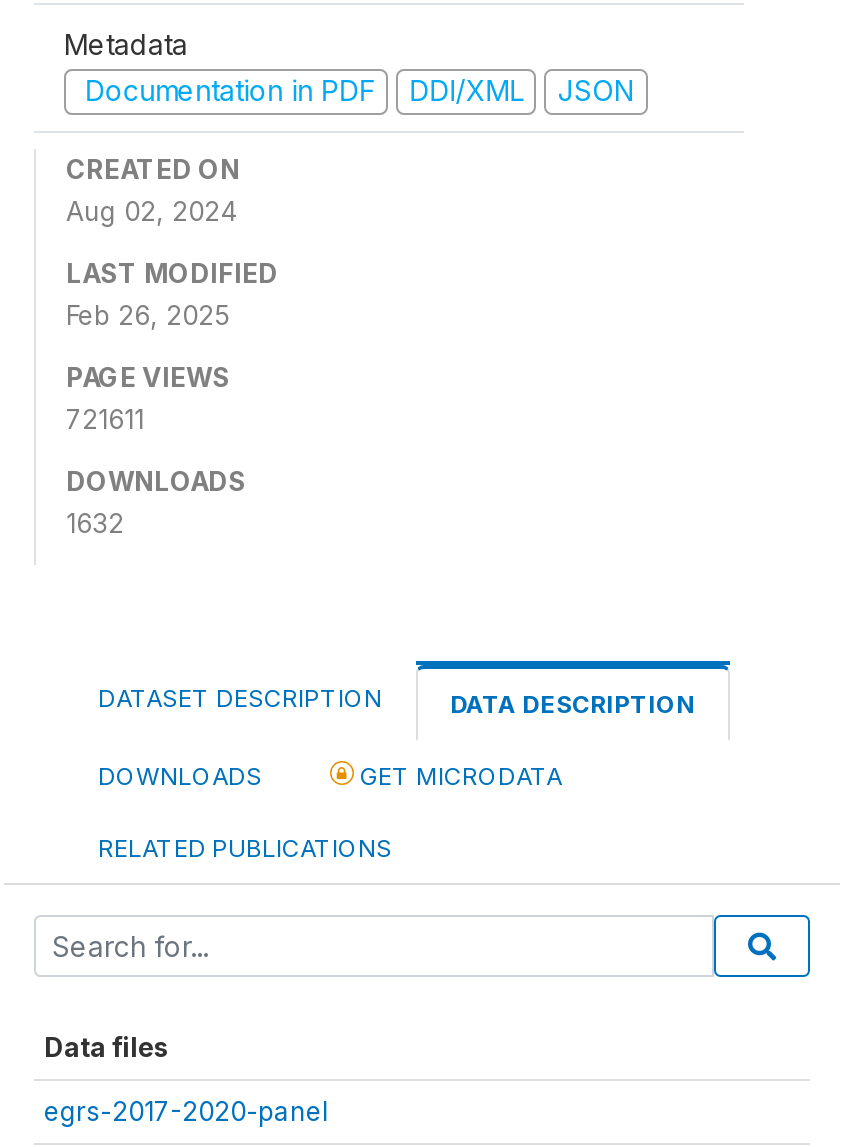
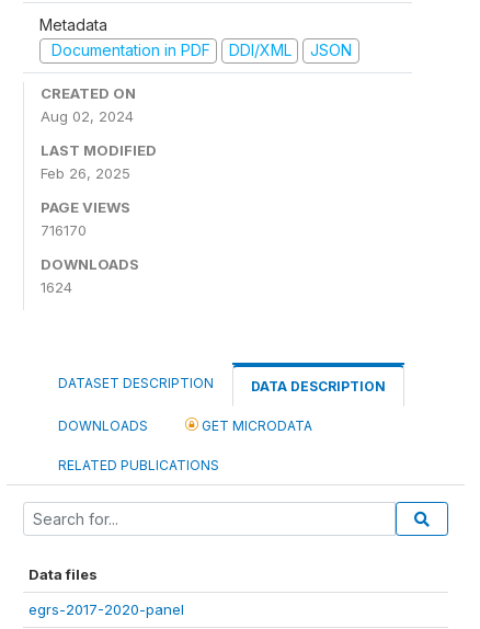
[66,403,144,435] 721611 -> [41,221,87,239] 716170
[66,507,124,539] 1632 -> [41,278,72,296] 1624

